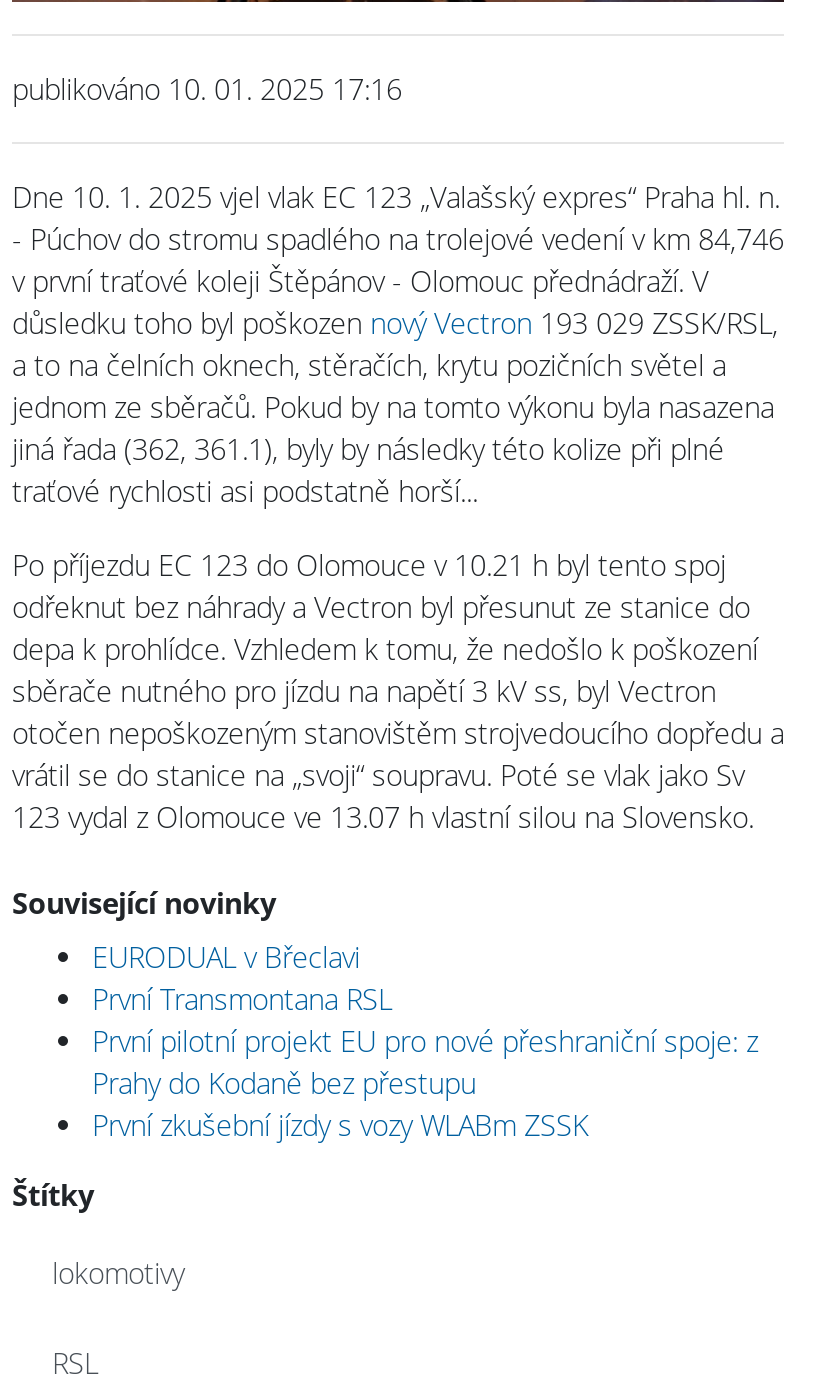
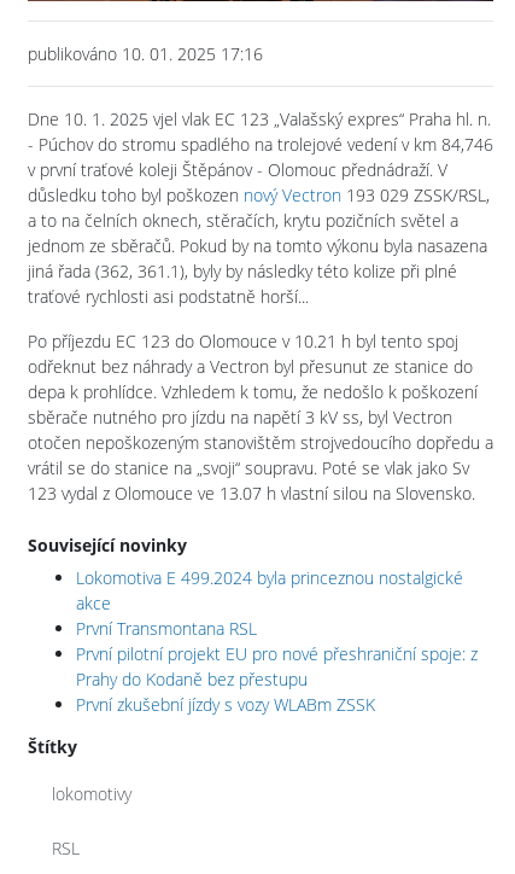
[92,938,360,976] EURODUAL v Břeclavi -> [76,566,463,614] Lokomotiva E 499.2024 byla princeznou nostalgické | akce

